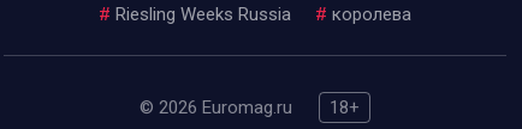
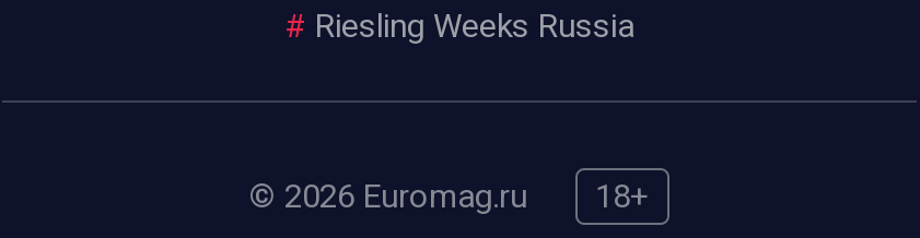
[315,4,411,25] # королева -> none

